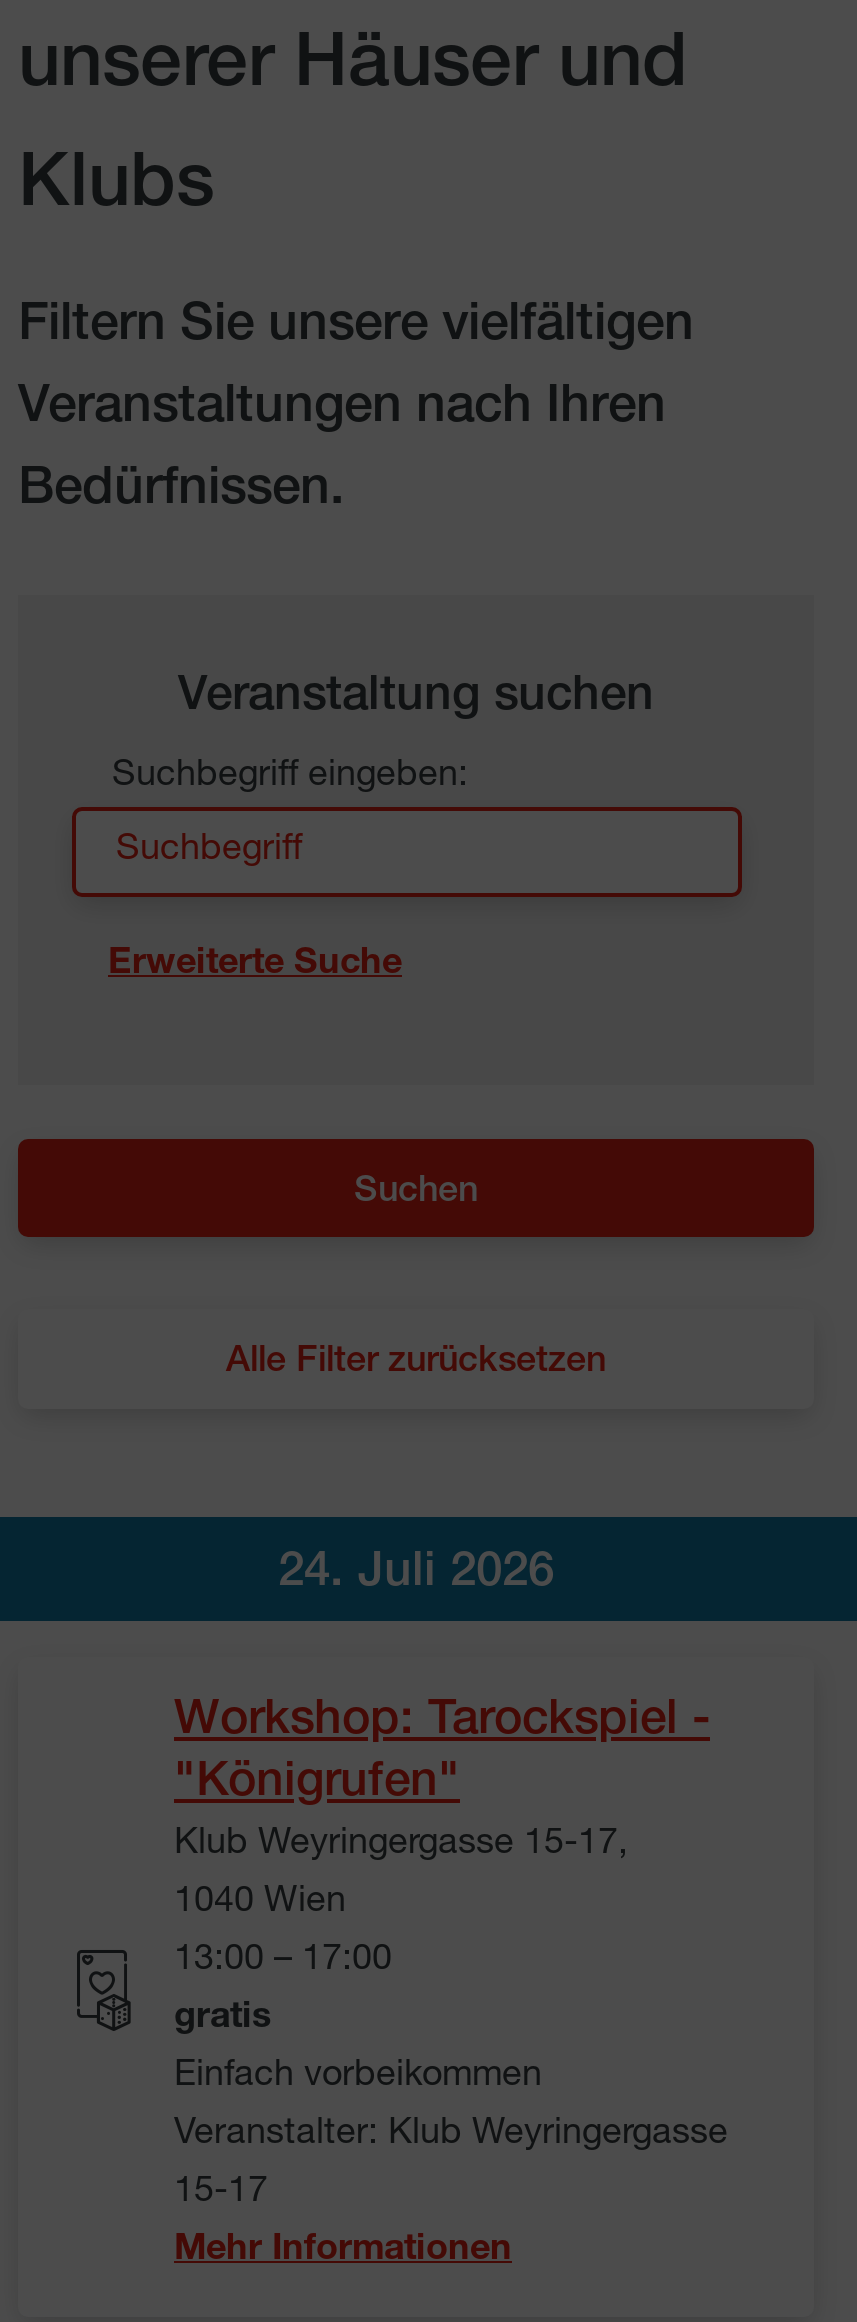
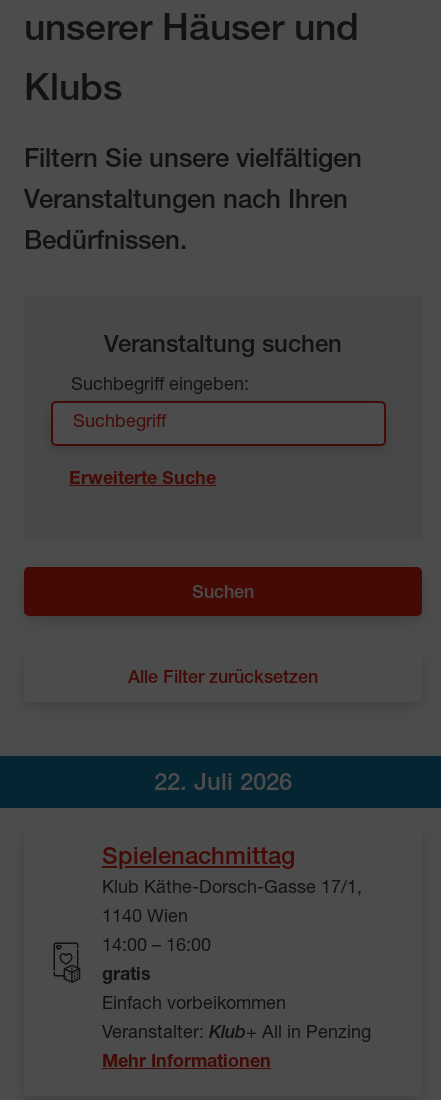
[278,1550,554,1598] 24. Juli 2026 -> [154,773,292,797] 22. Juli 2026
[174,1698,710,1862] Workshop: Tarockspiel - | "Königrufen" | Klub Weyringergasse 15-17, -> [102,847,362,898] Spielenachmittag | Klub Käthe-Dorsch-Gasse 17/1,
[174,1884,346,1920] 1040 Wien -> [102,909,188,927] 1140 Wien
[174,1942,392,1978] 13:00 – 17:00 -> [102,938,211,956] 14:00 – 16:00
[174,2116,728,2210] Veranstalter: Klub Weyringergasse | 15-17 -> [102,1025,371,1043] Veranstalter: Klub+ All in Penzing

